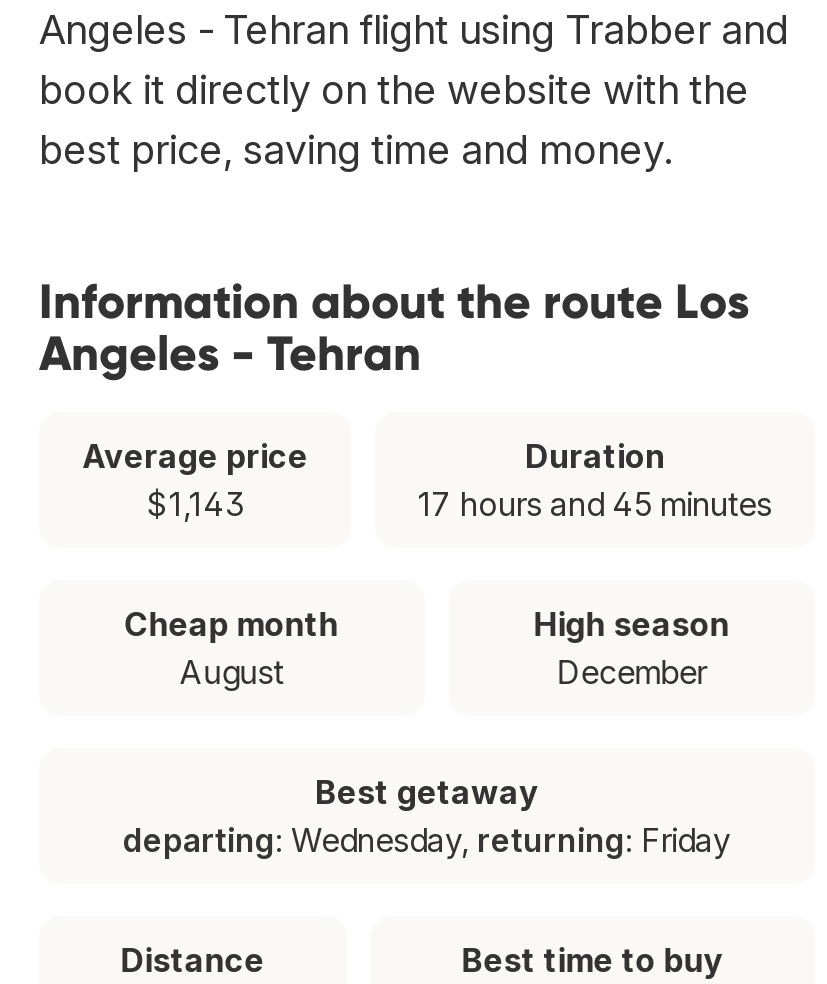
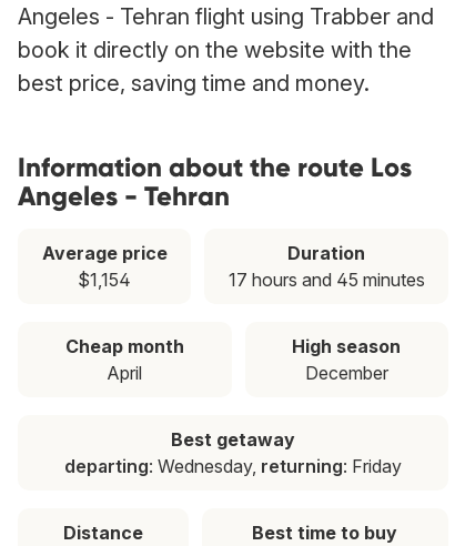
[147,483,243,523] $1,143 -> [78,268,131,290] $1,154
[179,651,283,691] August -> [107,361,142,384] April

